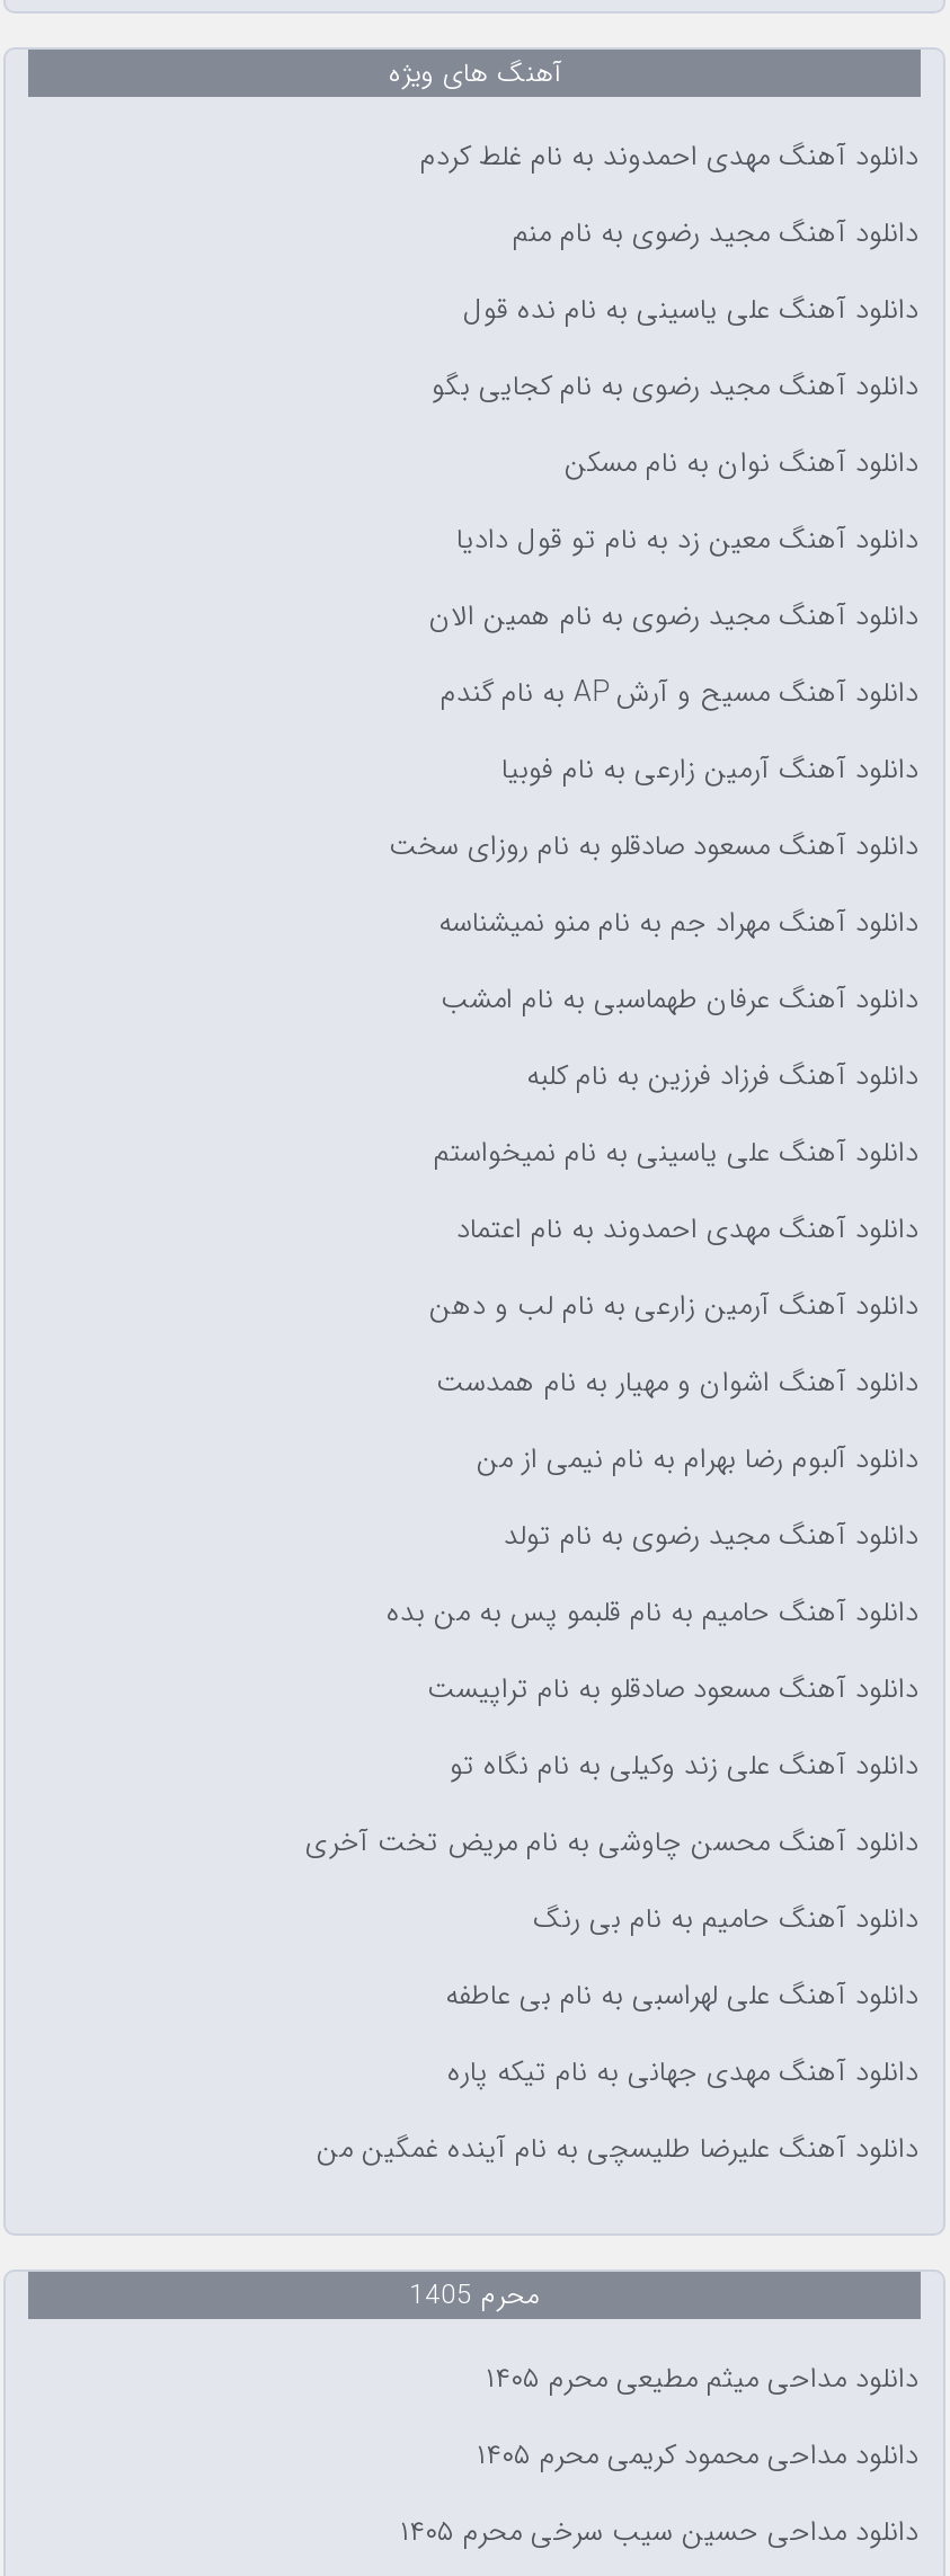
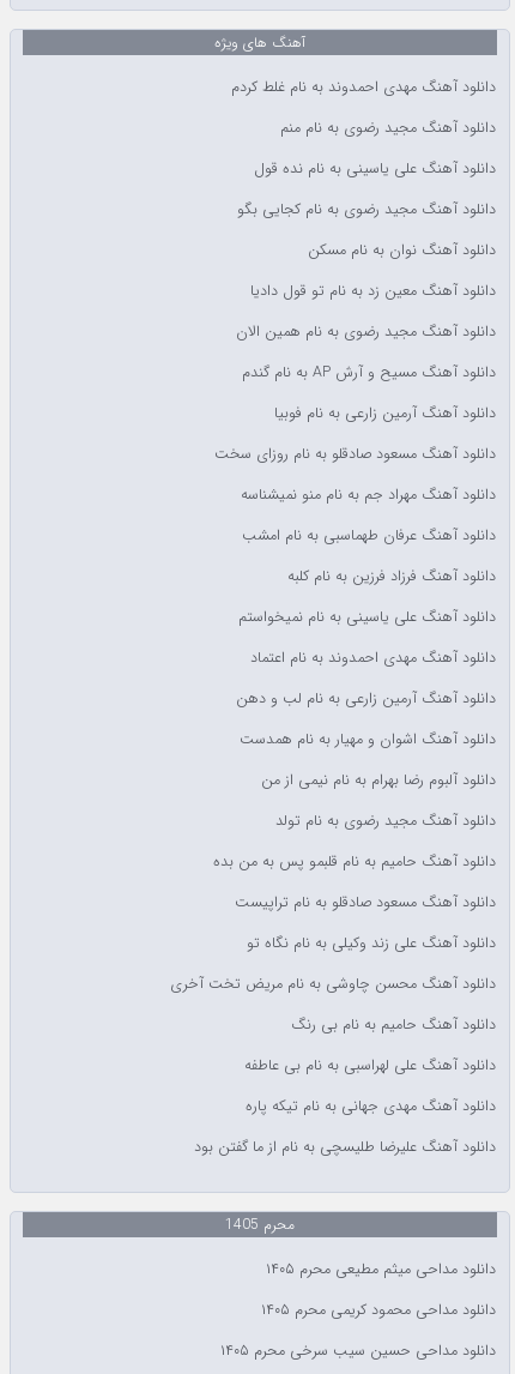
[317,2127,918,2172] دانلود آهنگ علیرضا طلیسچی به نام آینده غمگین من -> [194,1135,496,1159] دانلود آهنگ علیرضا طلیسچی به نام از ما گفتن بود

